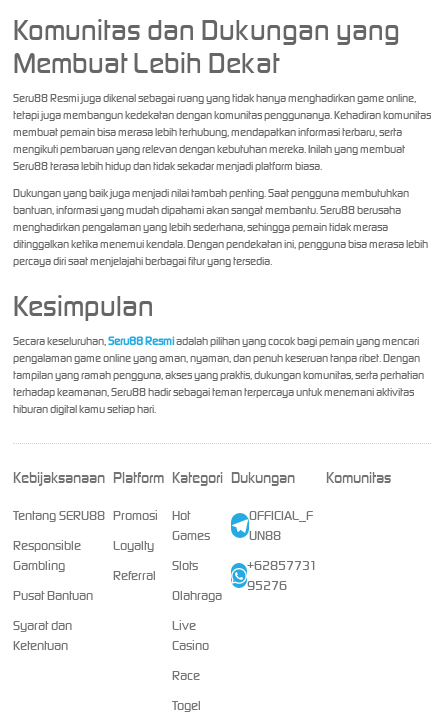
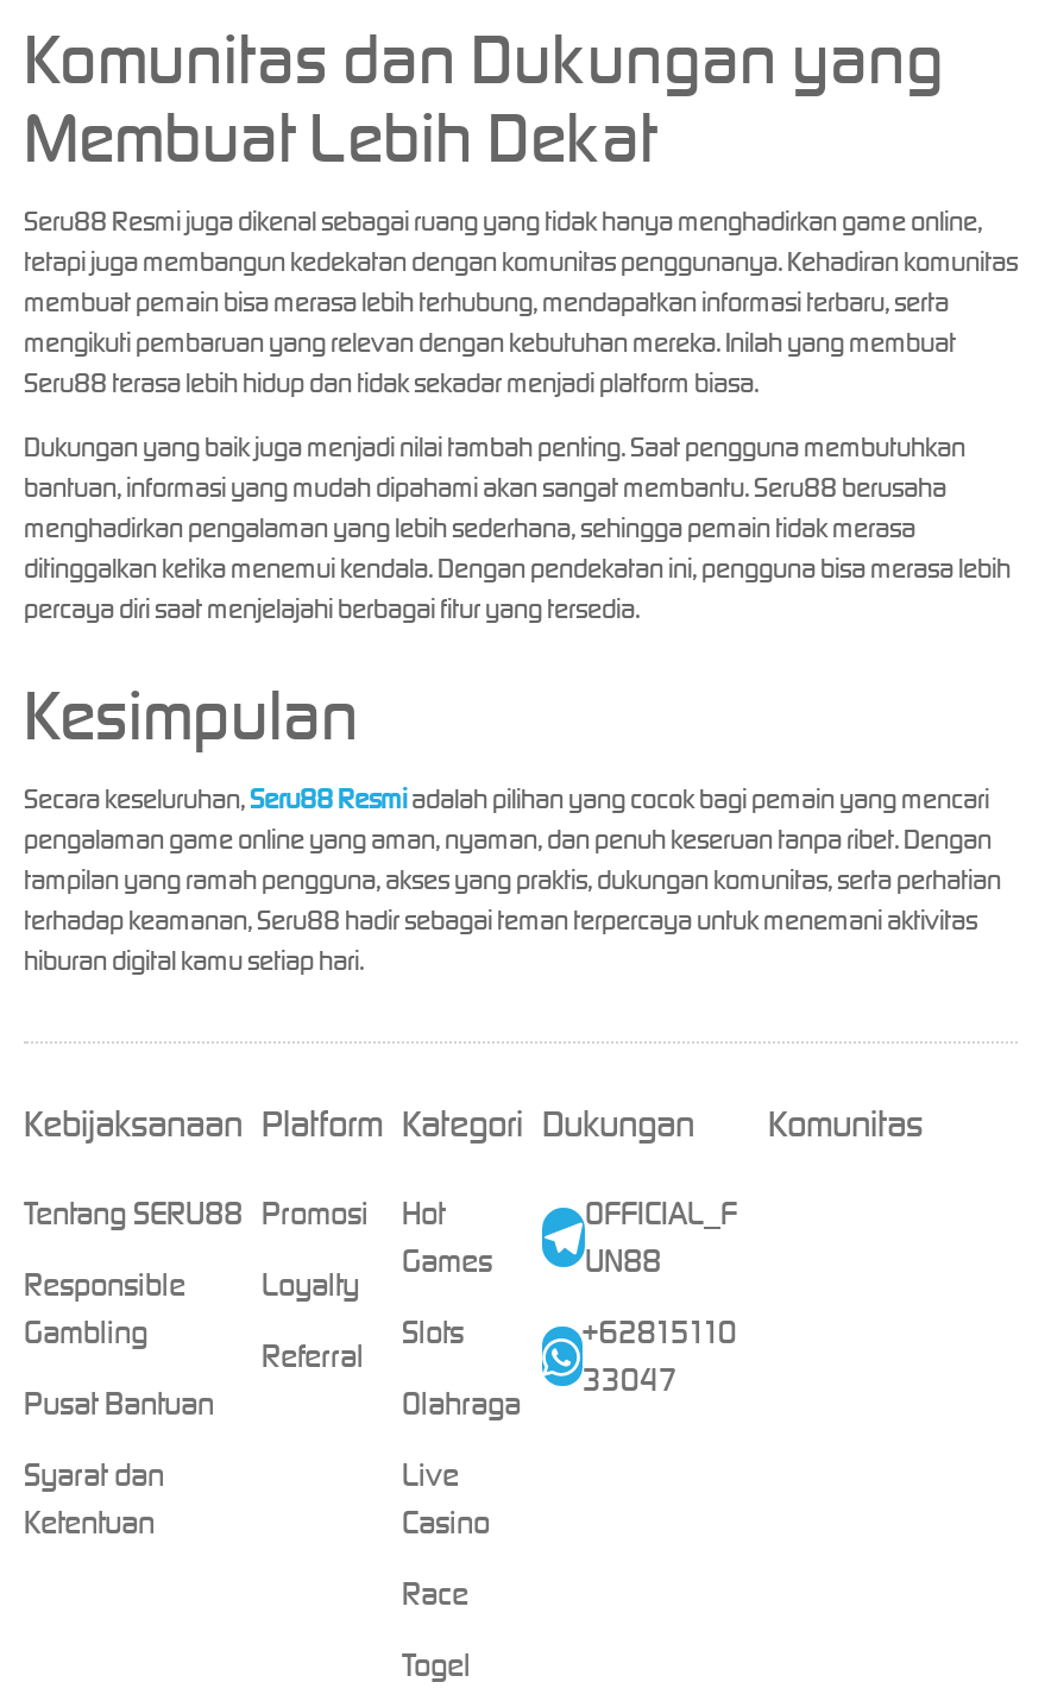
[247,557,317,574] +62857731 -> [582,1312,736,1352] +62815110
[247,577,287,594] 95276 -> [582,1359,677,1400] 33047

